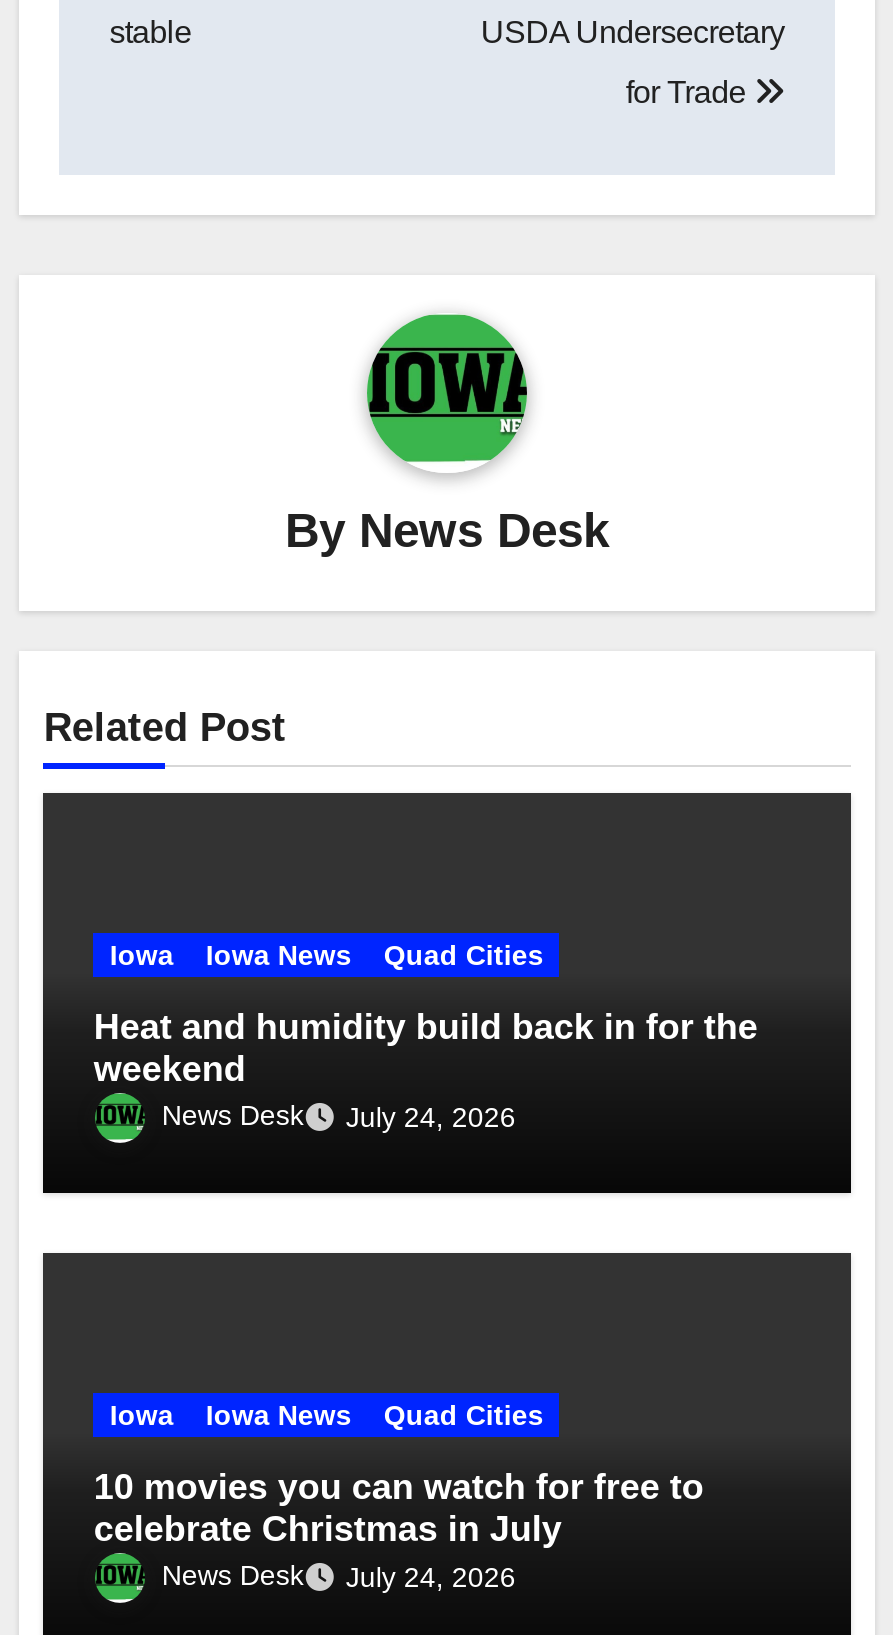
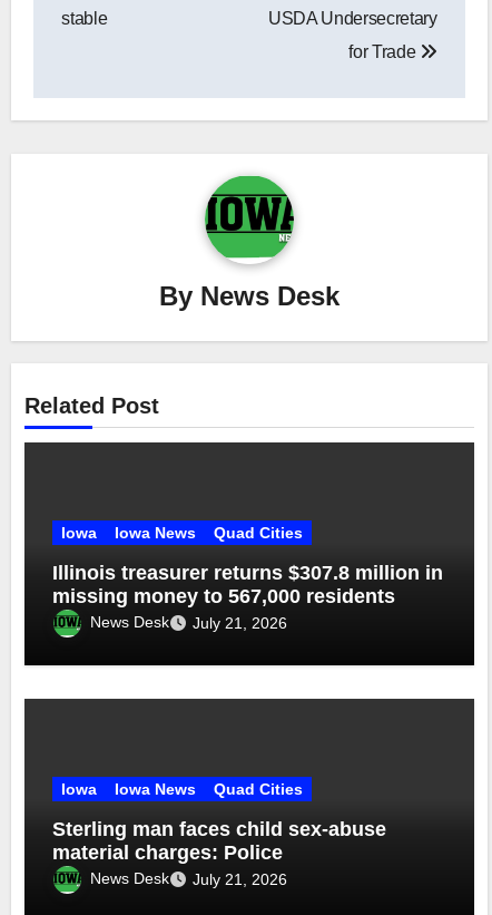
[94,1006,758,1088] Heat and humidity build back in for the | weekend -> [53,561,443,607] Illinois treasurer returns $307.8 million in | missing money to 567,000 residents
[162,1098,516,1132] News Desk July 24, 2026 -> [91,613,288,631] News Desk July 21, 2026
[94,1466,704,1548] 10 movies you can watch for free to | celebrate Christmas in July -> [53,818,387,863] Sterling man faces child sex-abuse | material charges: Police
[162,1558,516,1592] News Desk July 24, 2026 -> [91,869,288,888] News Desk July 21, 2026

